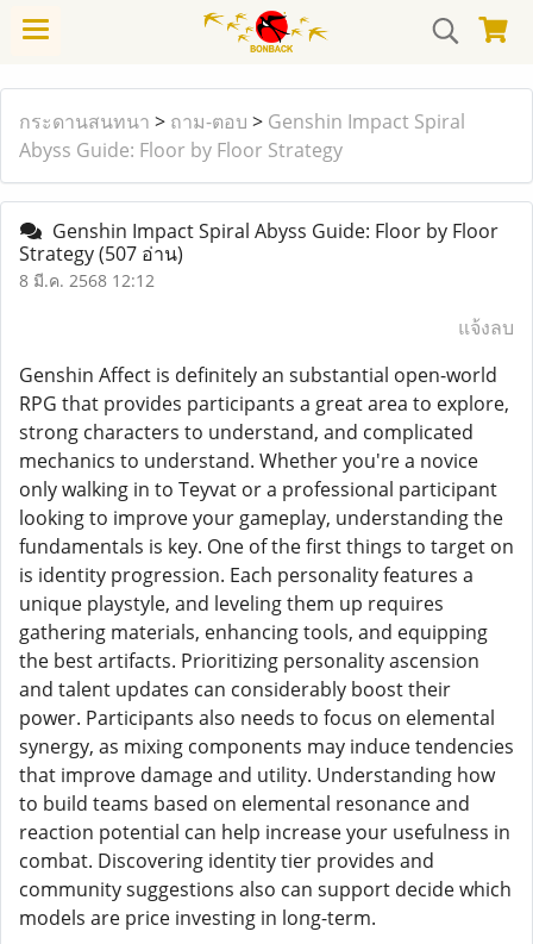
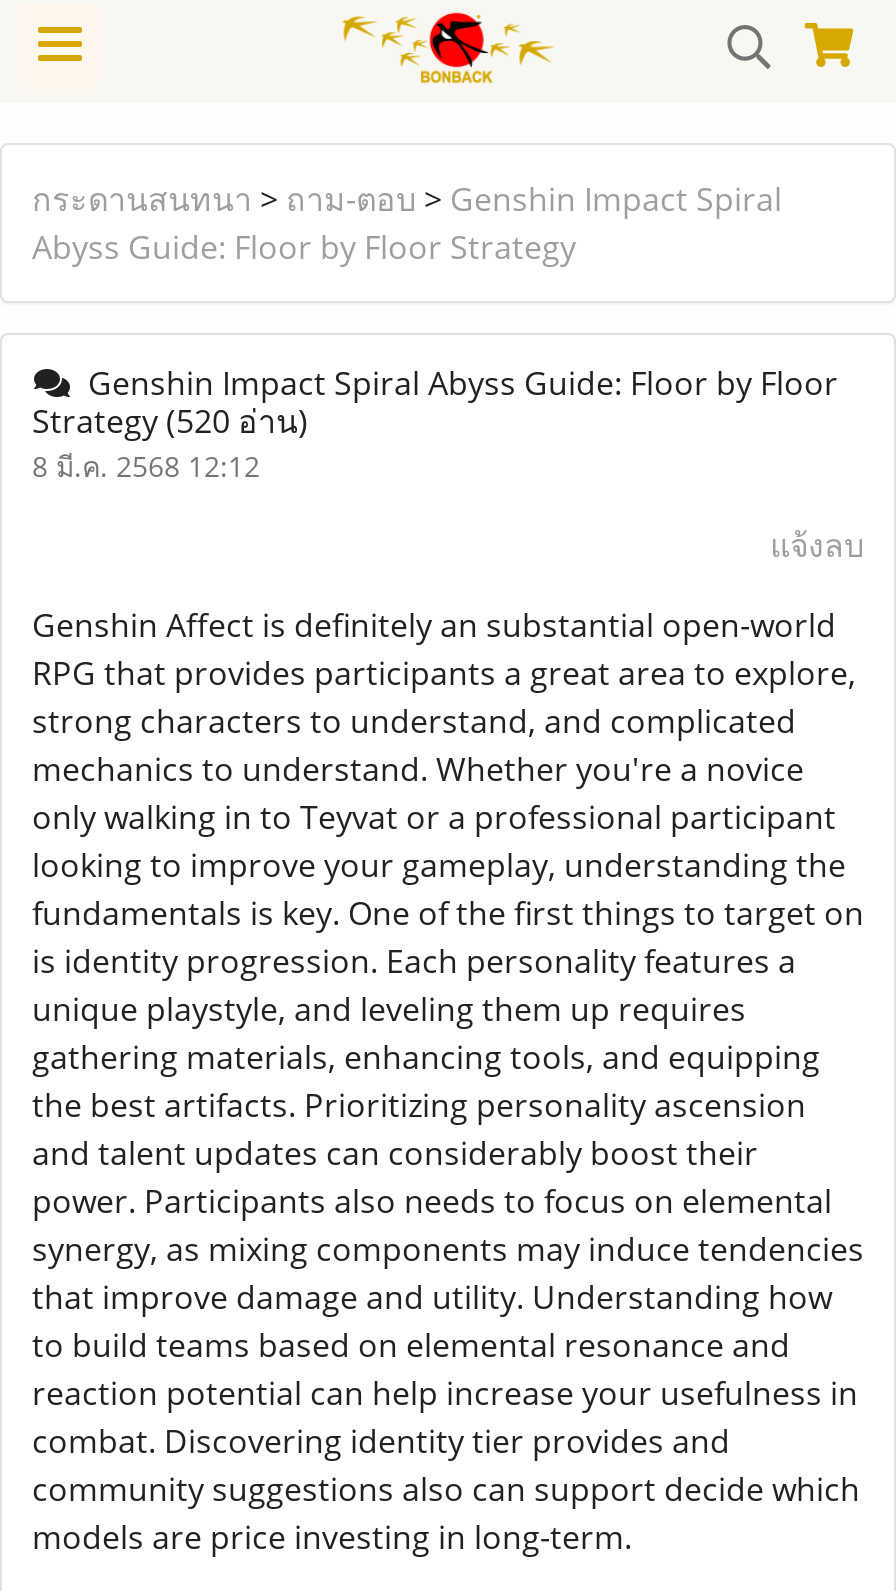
[19,240,183,267] Strategy (507 อ่าน) -> [32,399,308,443] Strategy (520 อ่าน)

